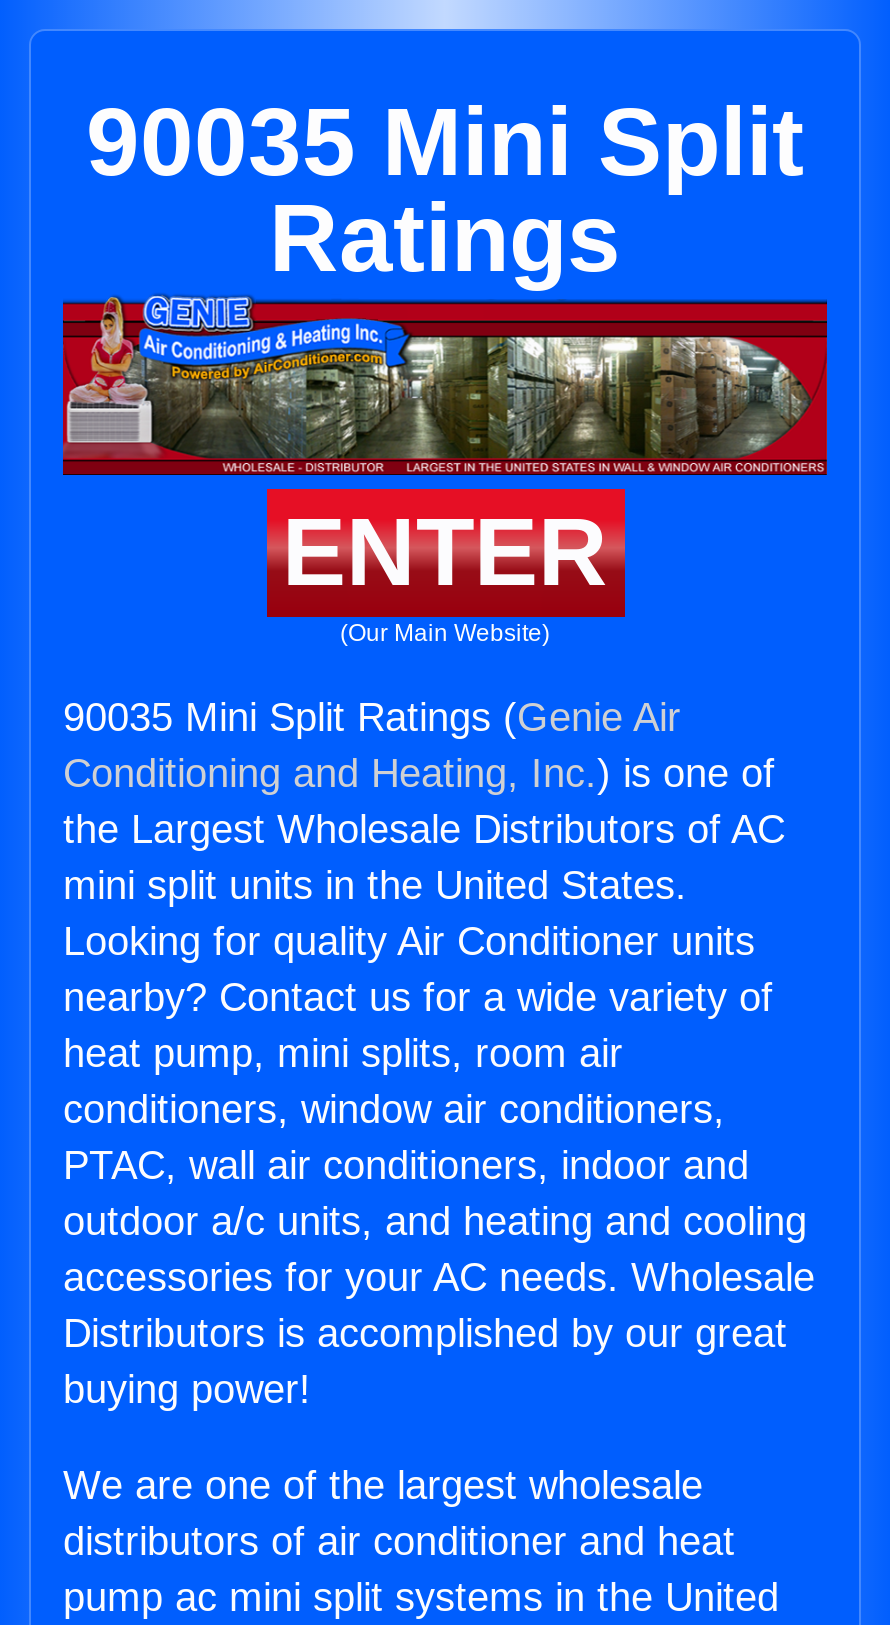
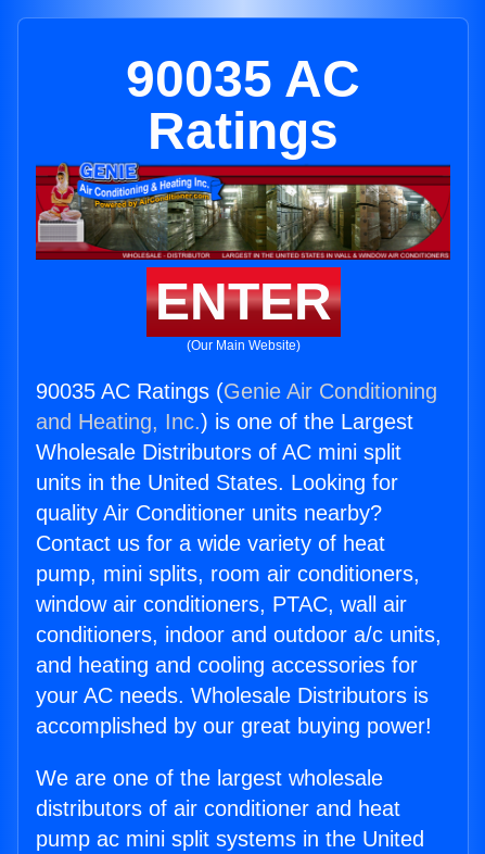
[86,89,804,195] 90035 Mini Split -> [126,50,360,108] 90035 AC
[63,695,815,1411] 90035 Mini Split Ratings (Genie Air | Conditioning and Heating, Inc.) is one of | the Largest Wholesale Distributors of AC | mini split units in the United States. | Looking for quality Air Conditioner units | nearby? Contact us for a wide variety of | heat pump, mini splits, room air | conditioners, window air conditioners, | PTAC, wall air conditioners, indoor and | outdoor a/c units, and heating and cooling | accessories for your AC needs. Wholesale | Distributors is accomplished by our great | buying power! -> [36,379,442,738] 90035 AC Ratings (Genie Air Conditioning | and Heating, Inc.) is one of the Largest | Wholesale Distributors of AC mini split | units in the United States. Looking for | quality Air Conditioner units nearby? | Contact us for a wide variety of heat | pump, mini splits, room air conditioners, | window air conditioners, PTAC, wall air | conditioners, indoor and outdoor a/c units, | and heating and cooling accessories for | your AC needs. Wholesale Distributors is | accomplished by our great buying power!

